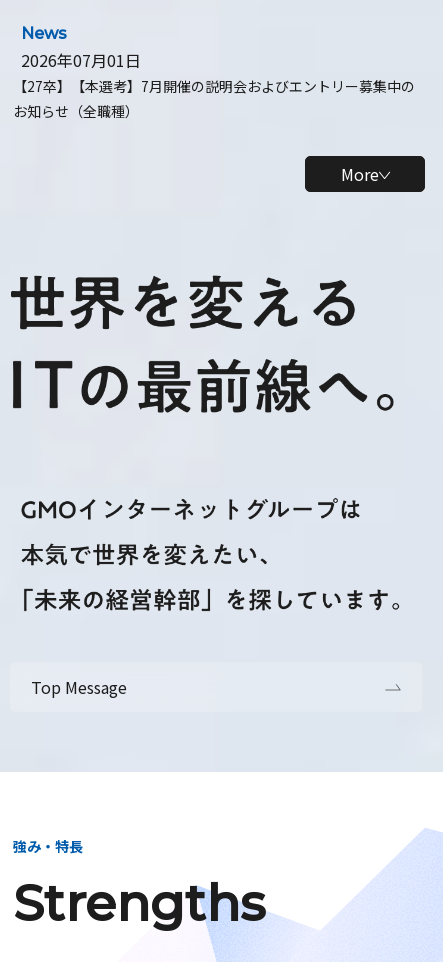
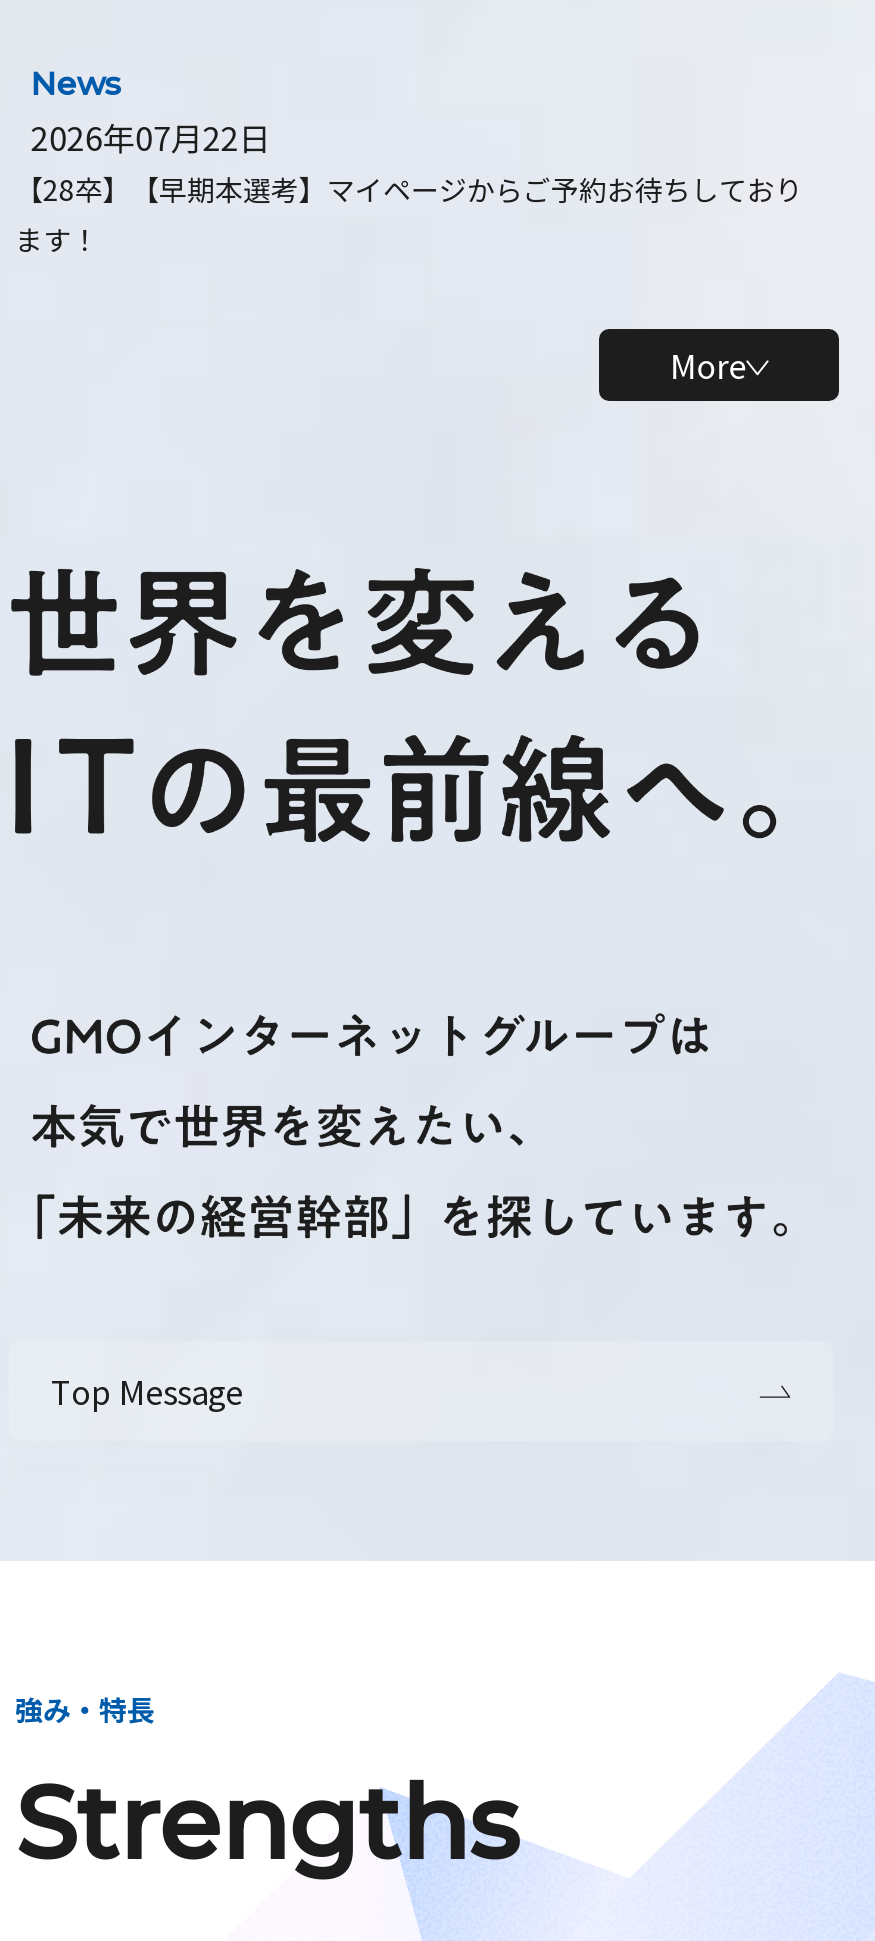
[13,48,415,121] 2026年07月01日 | 【27卒】【本選考】7月開催の説明会およびエントリー募集中の | お知らせ（全職種） -> [15,113,803,259] 2026年07月22日 | 【28卒】【早期本選考】マイページからご予約お待ちしており | ます！

